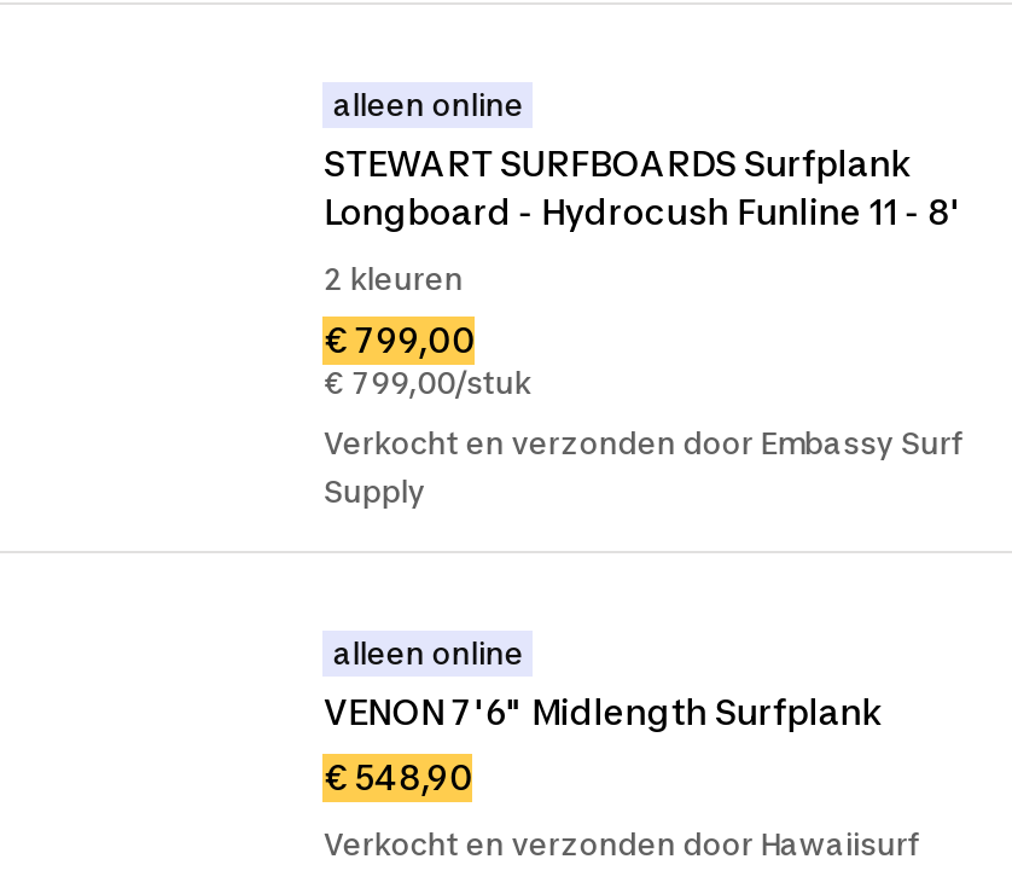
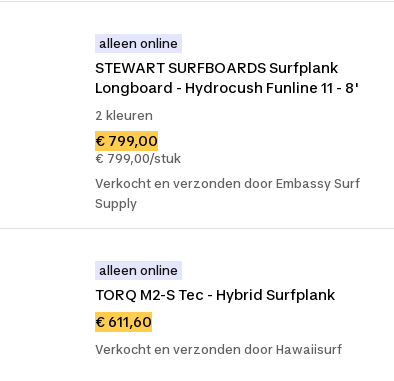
[323,691,884,732] VENON 7'6" Midlength Surfplank -> [95,286,336,303] TORQ M2-S Tec - Hybrid Surfplank
[323,756,473,797] € 548,90 -> [95,313,152,330] € 611,60

